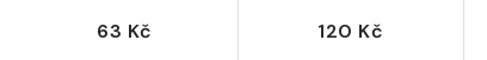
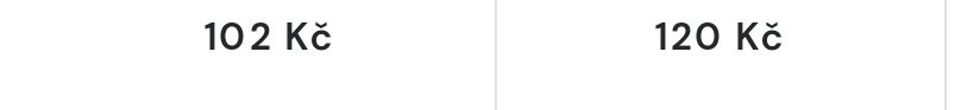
[97,19,152,43] 63 Kč -> [204,11,335,61] 102 Kč

